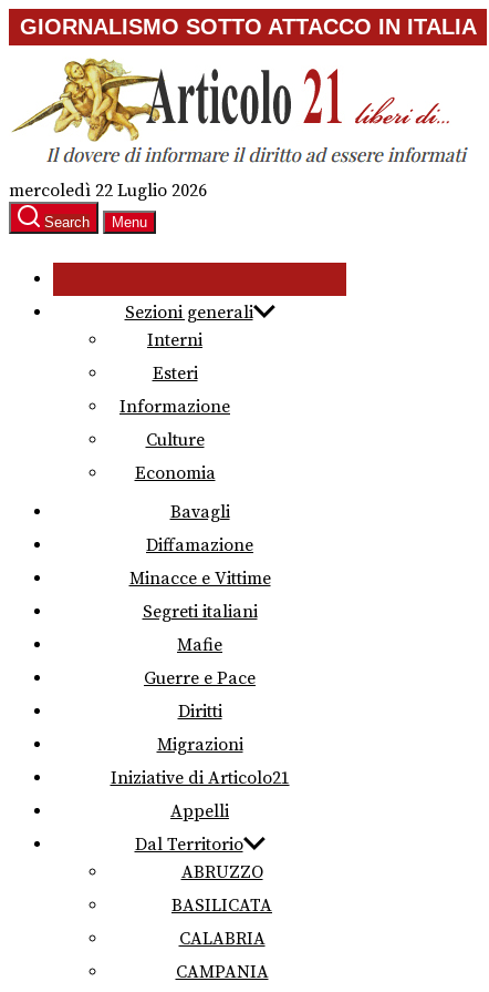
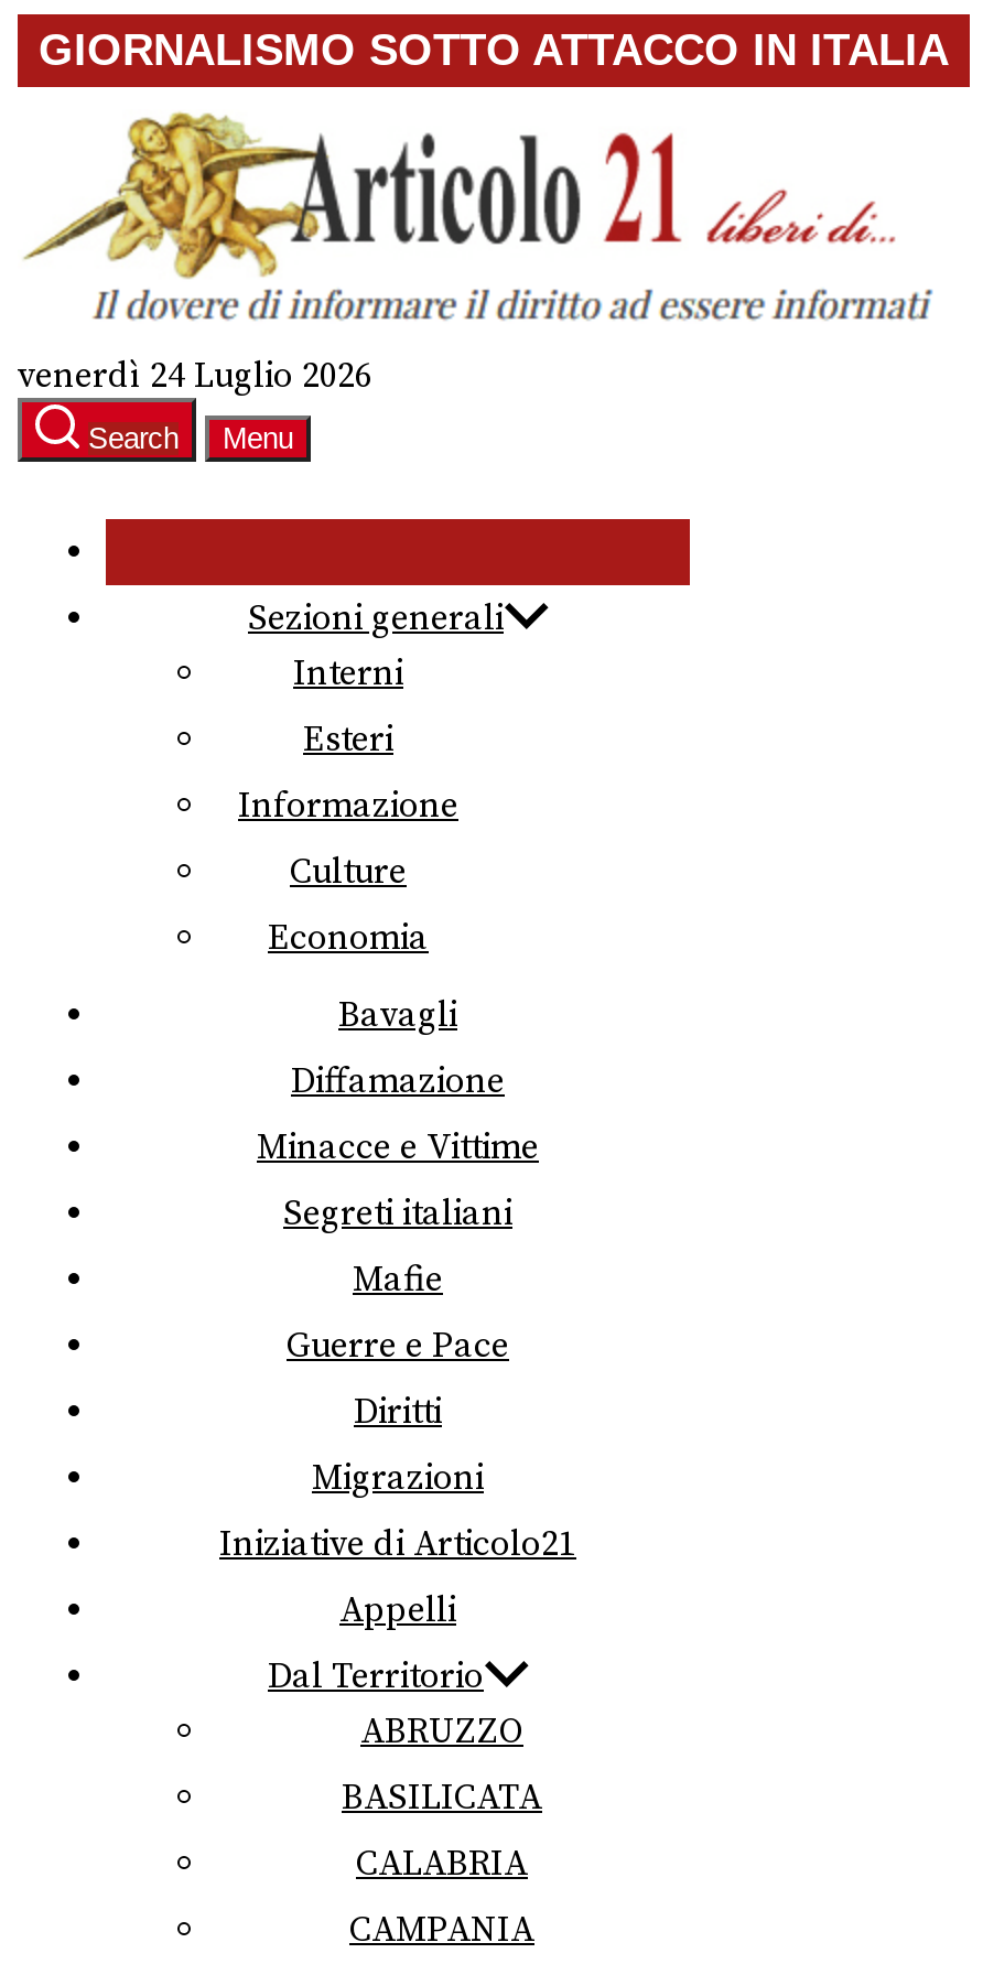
[9,180,207,202] mercoledì 22 Luglio 2026 -> [18,354,372,398] venerdì 24 Luglio 2026

